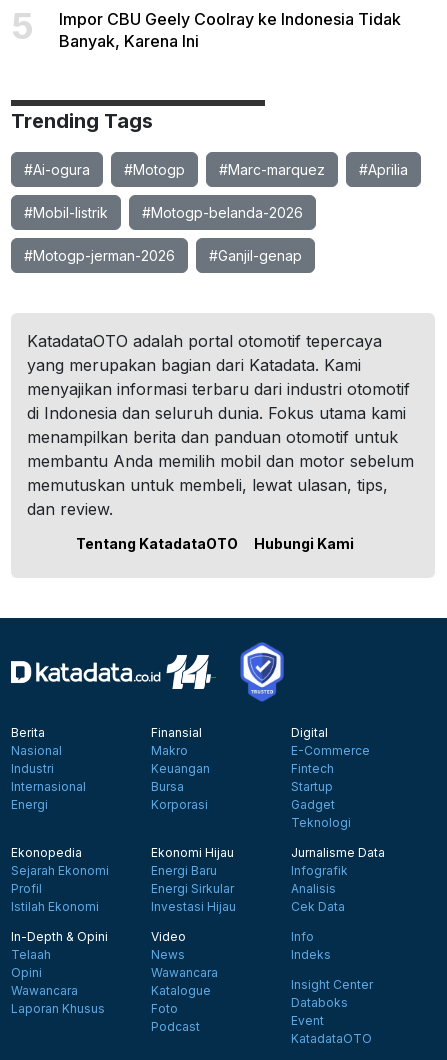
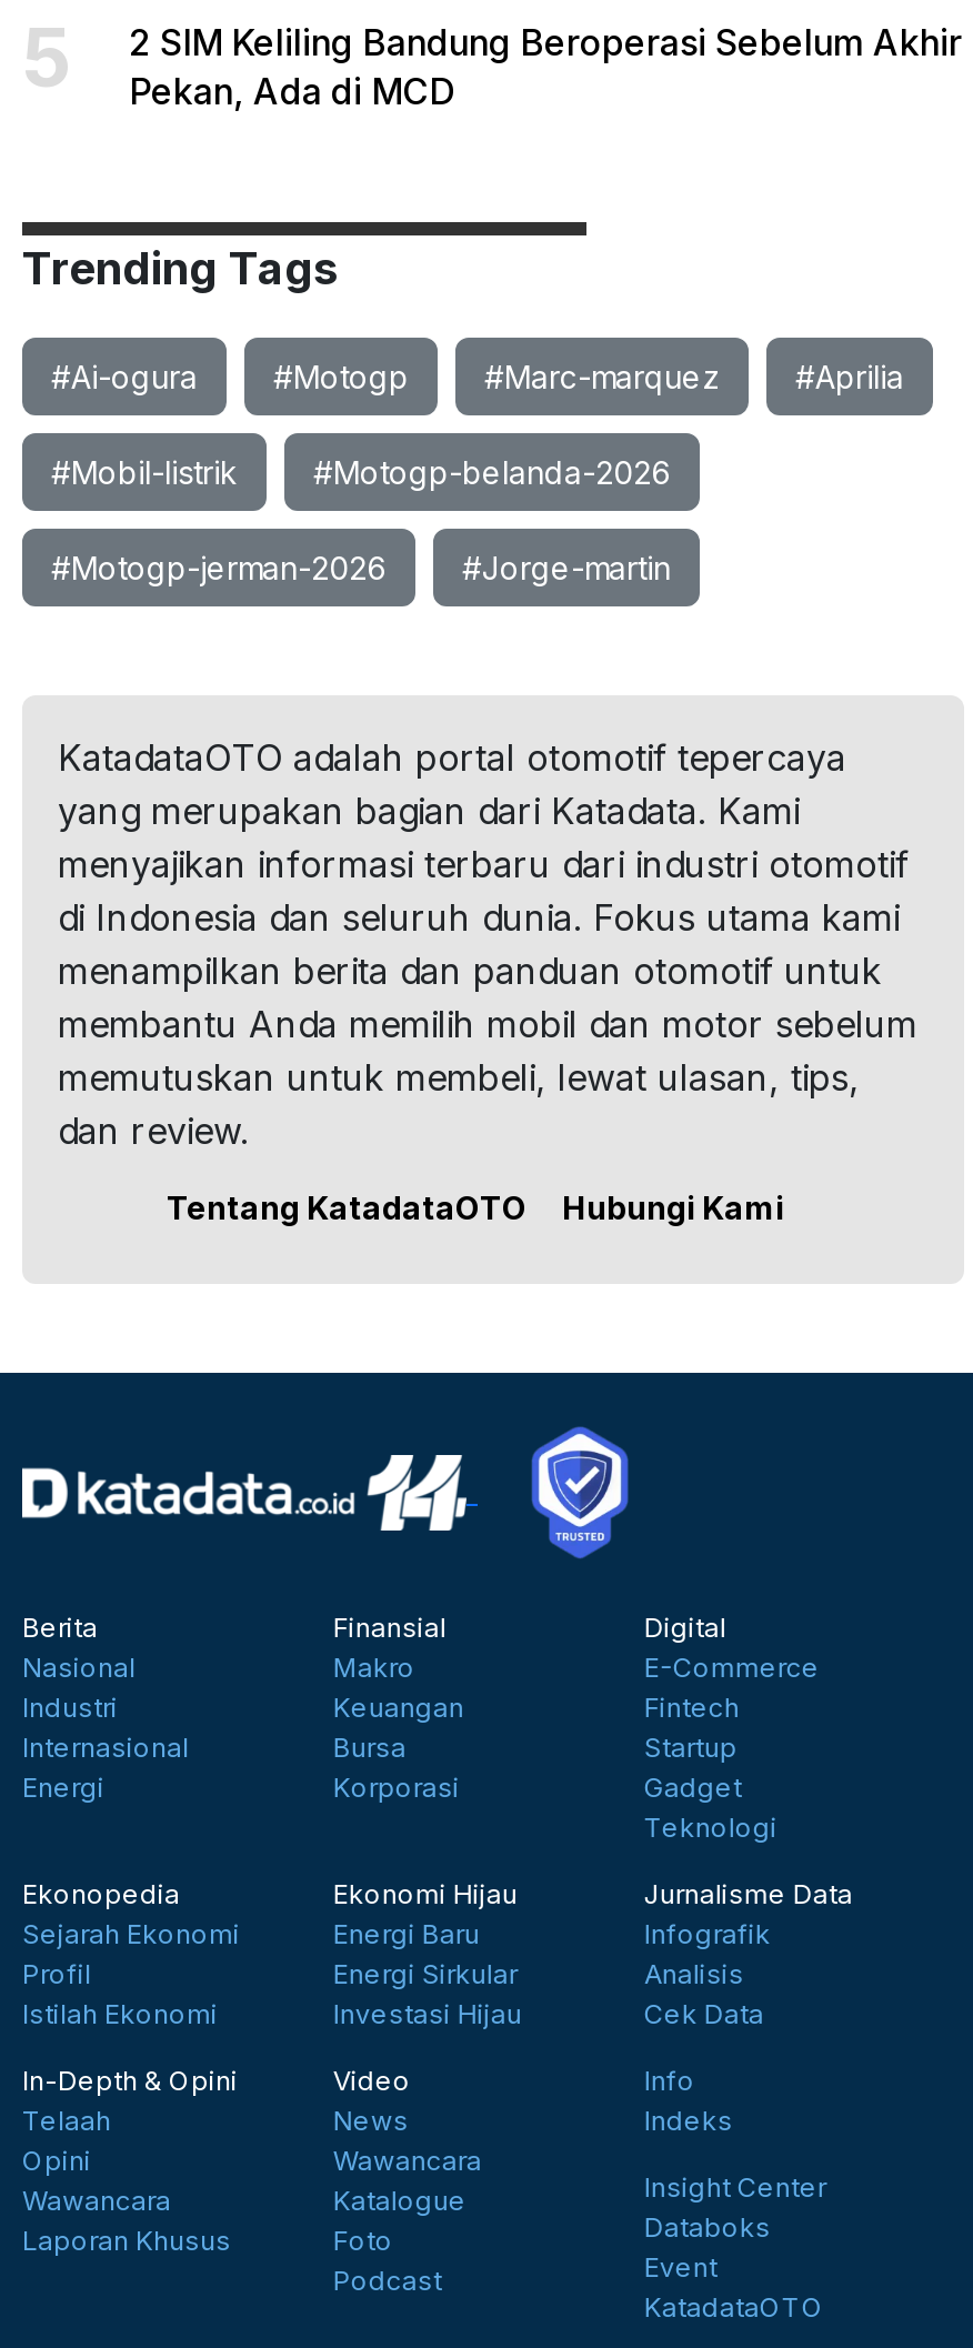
[59,9,401,51] Impor CBU Geely Coolray ke Indonesia Tidak | Banyak, Karena Ini -> [129,20,962,113] 2 SIM Keliling Bandung Beroperasi Sebelum Akhir | Pekan, Ada di MCD
[209,247,302,264] #Ganjil-genap -> [462,549,671,586] #Jorge-martin

